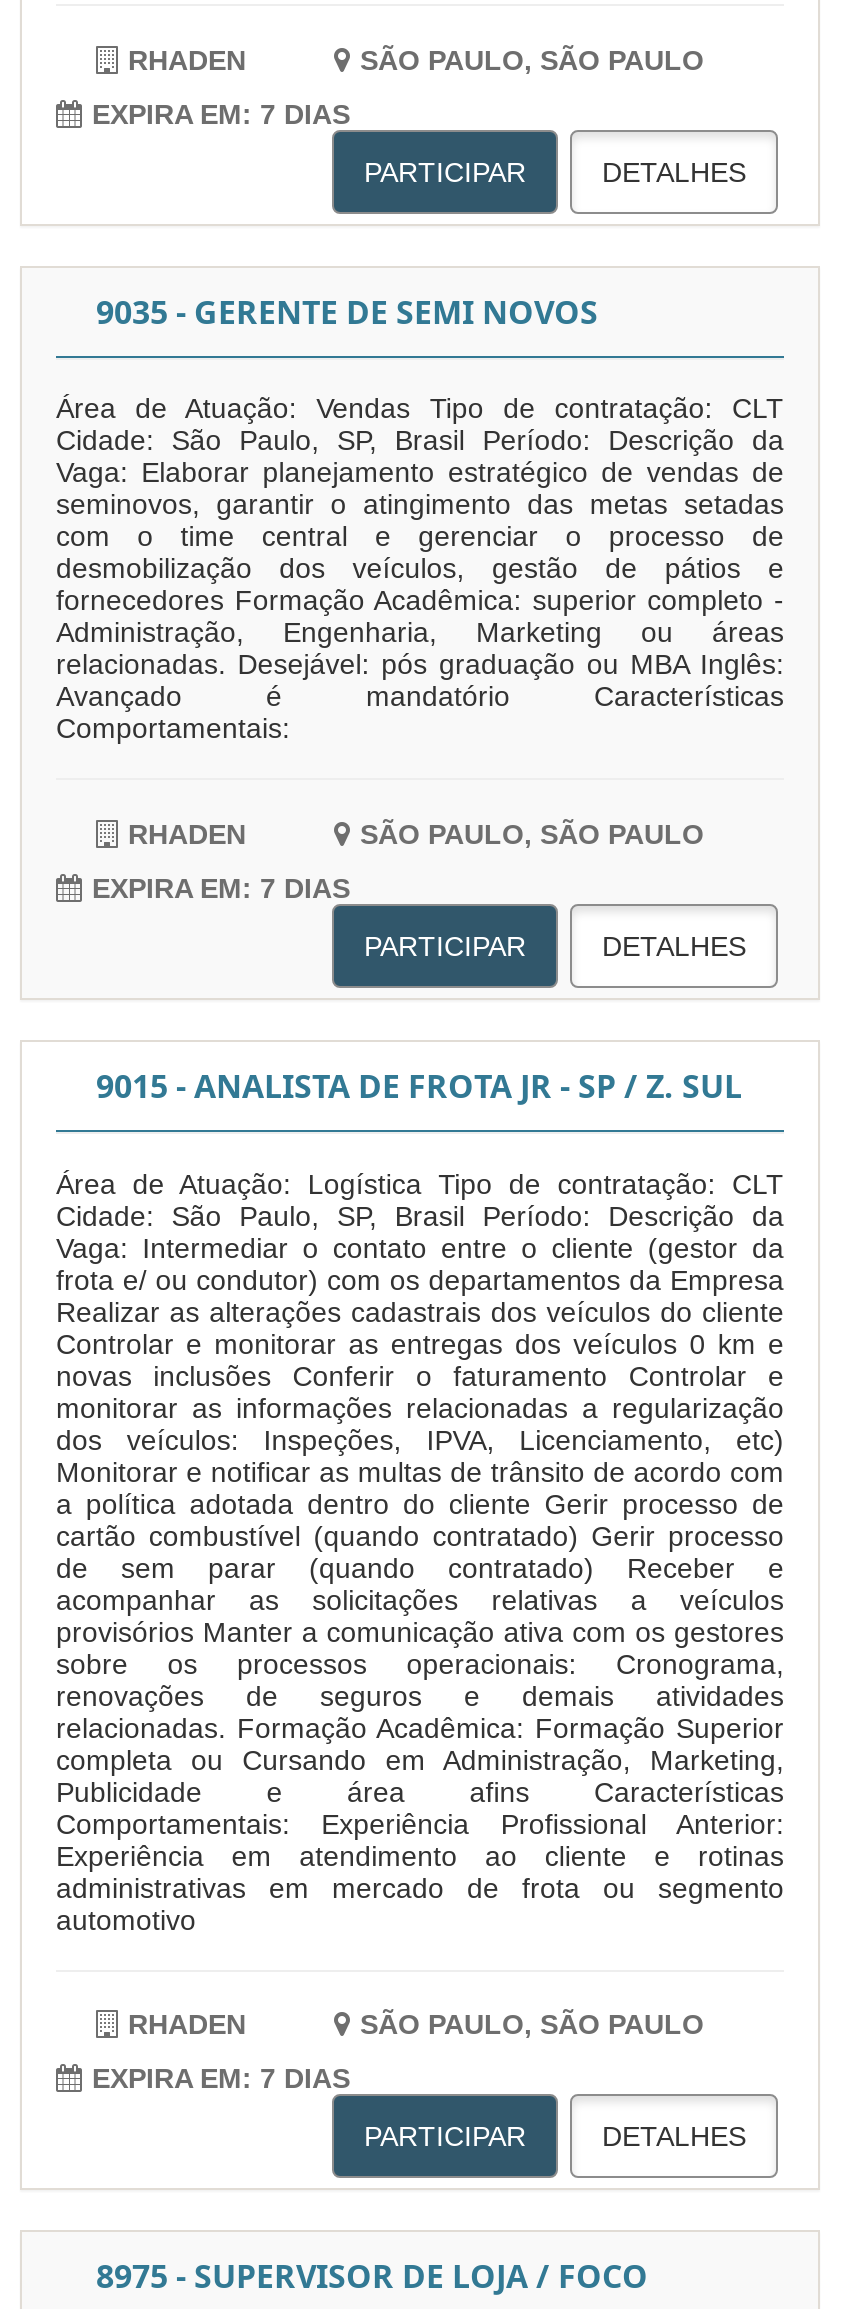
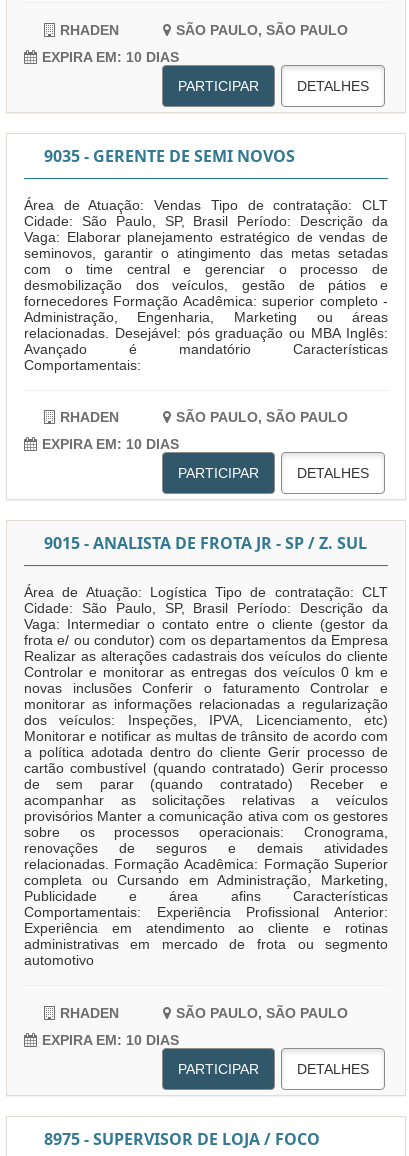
[92,97,350,129] EXPIRA EM: 7 DIAS -> [42,49,179,65] EXPIRA EM: 10 DIAS
[92,872,350,904] EXPIRA EM: 7 DIAS -> [42,436,179,452] EXPIRA EM: 10 DIAS
[92,2062,350,2094] EXPIRA EM: 7 DIAS -> [42,1032,179,1048] EXPIRA EM: 10 DIAS

